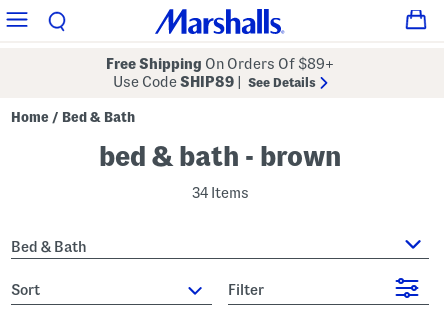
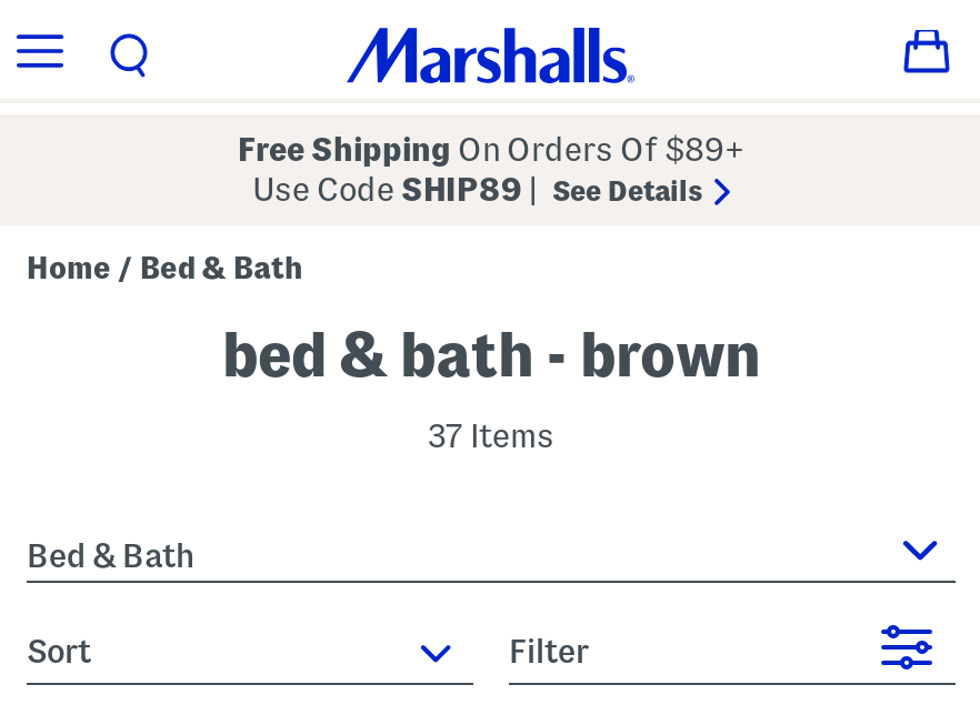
[191,185,248,201] 34 Items -> [428,419,554,454] 37 Items

